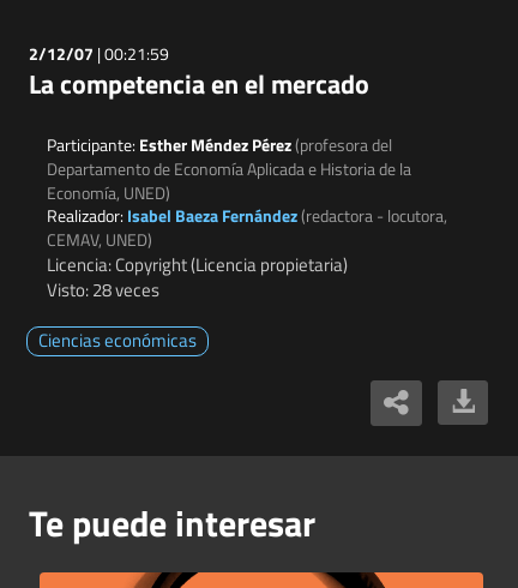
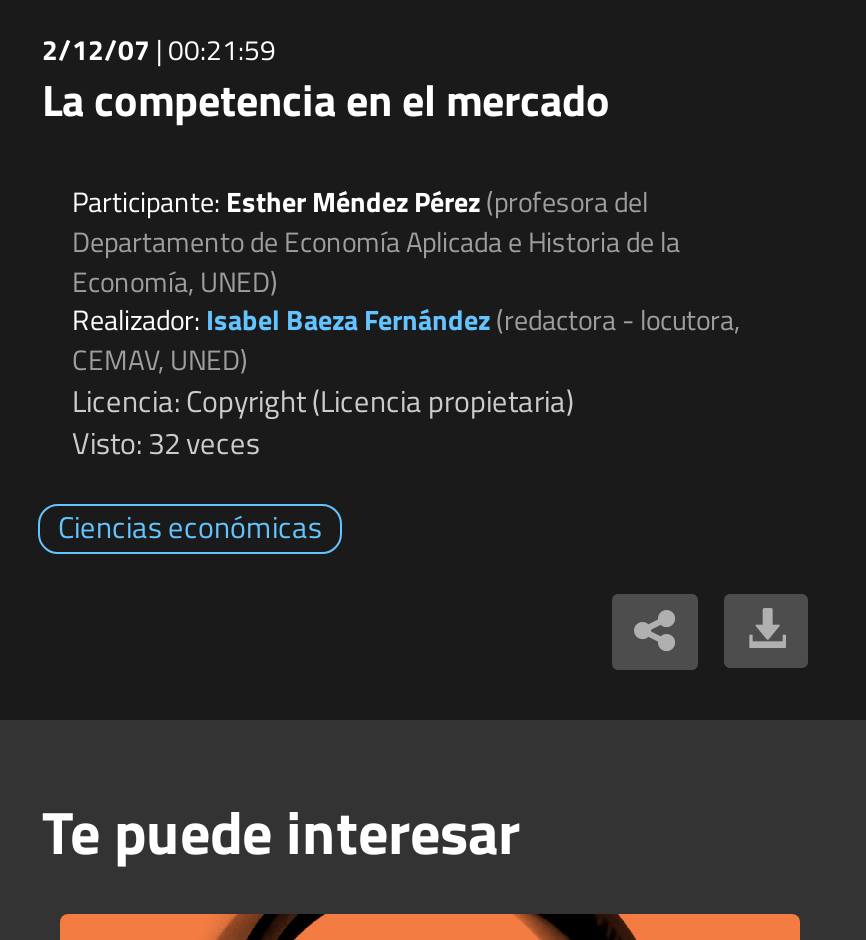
[47,276,159,304] Visto: 28 veces -> [72,420,260,466] Visto: 32 veces

